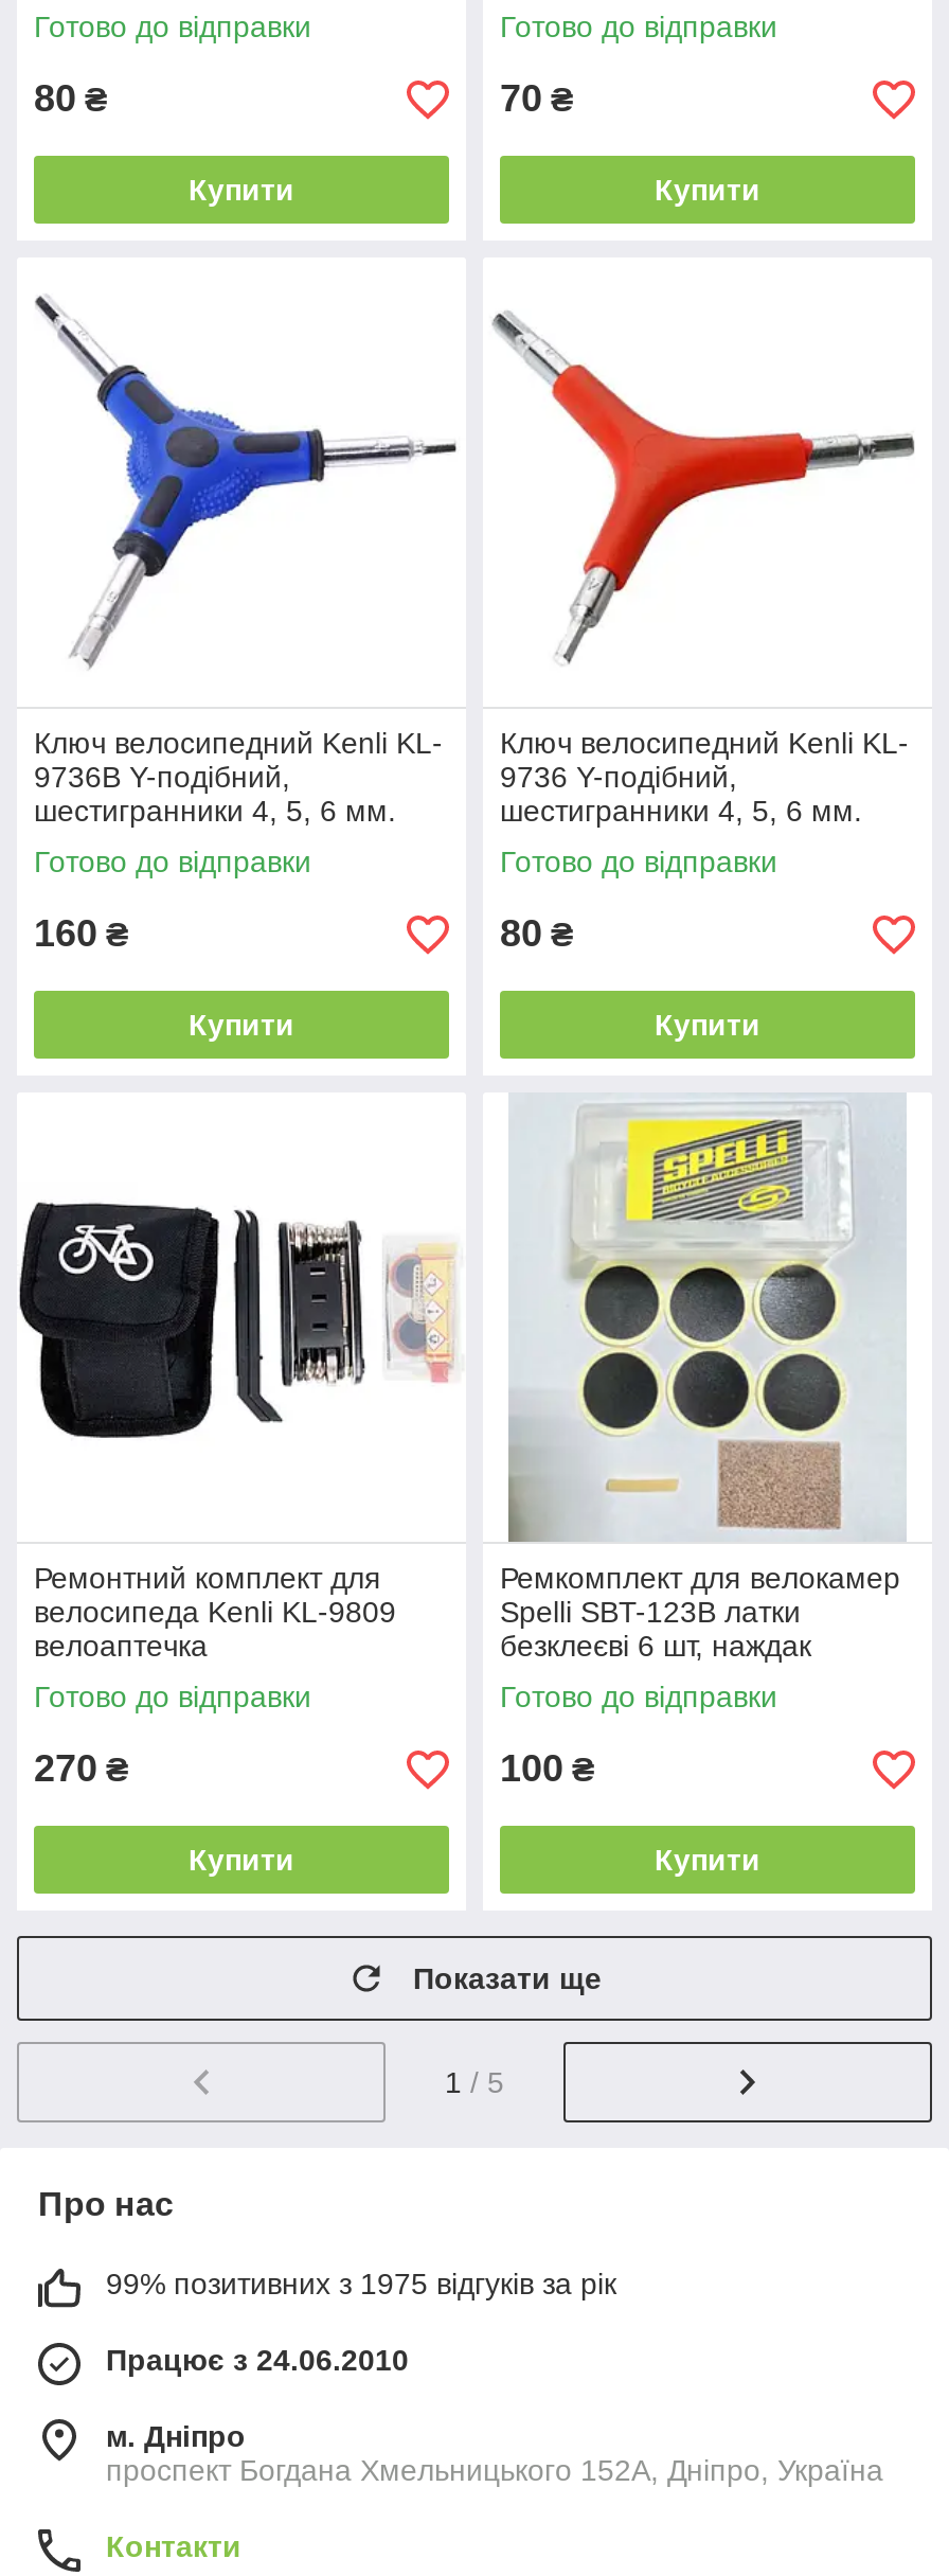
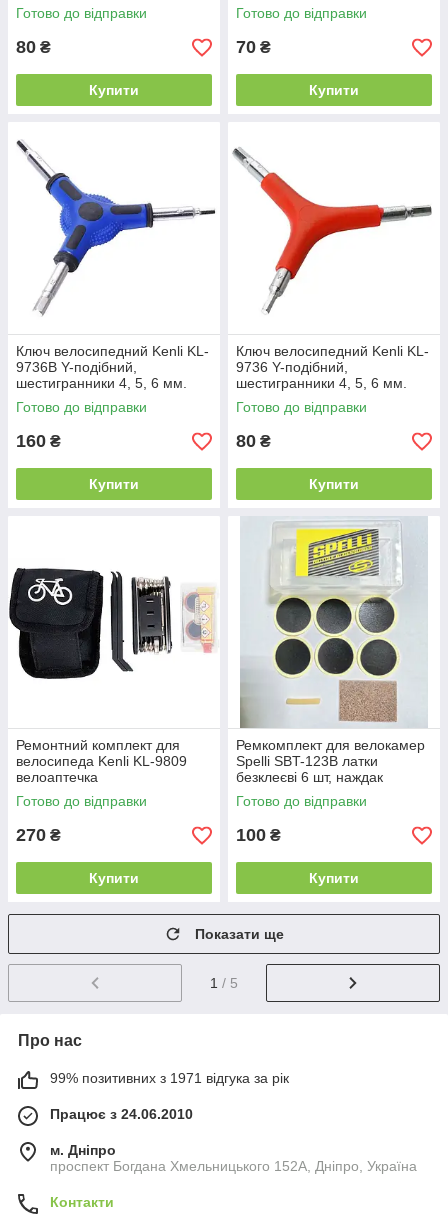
[106,2267,616,2300] 99% позитивних з 1975 відгуків за рік -> [50,1070,289,1086] 99% позитивних з 1971 відгука за рік

